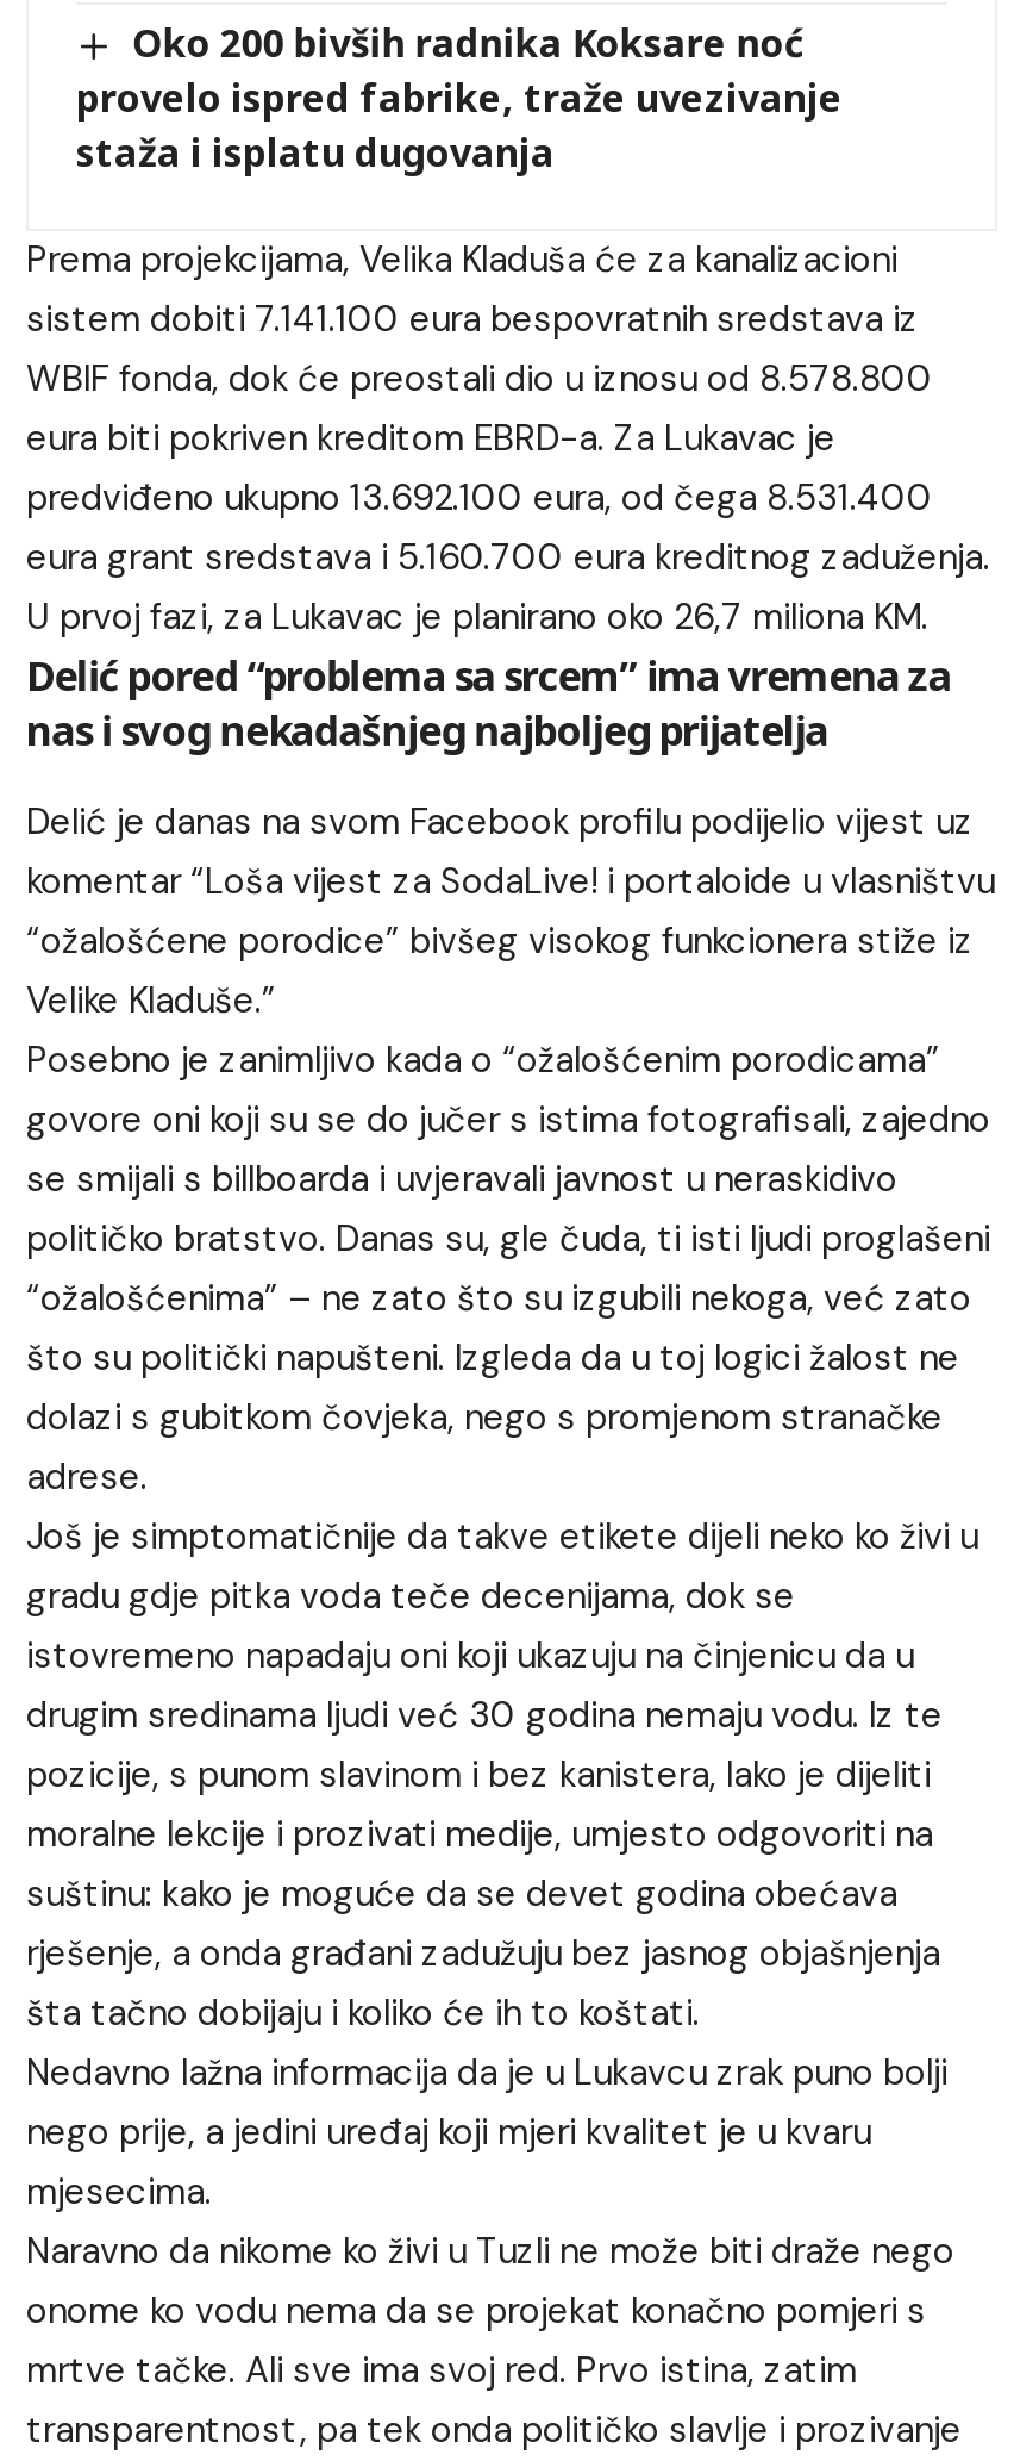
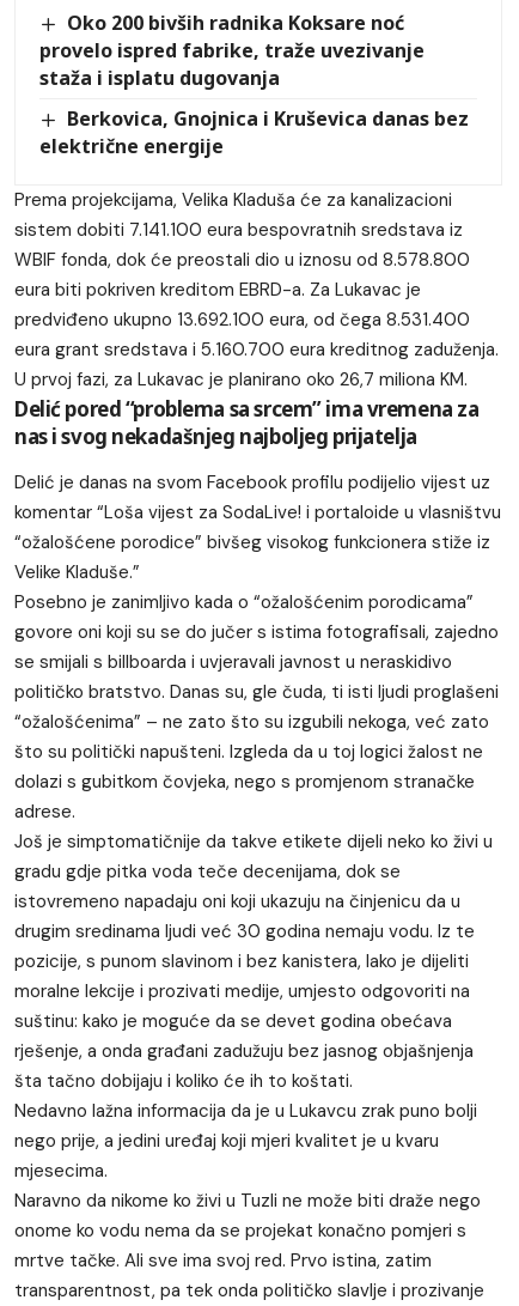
none -> [39,105,469,159] Berkovica, Gnojnica i Kruševica danas bez | električne energije

